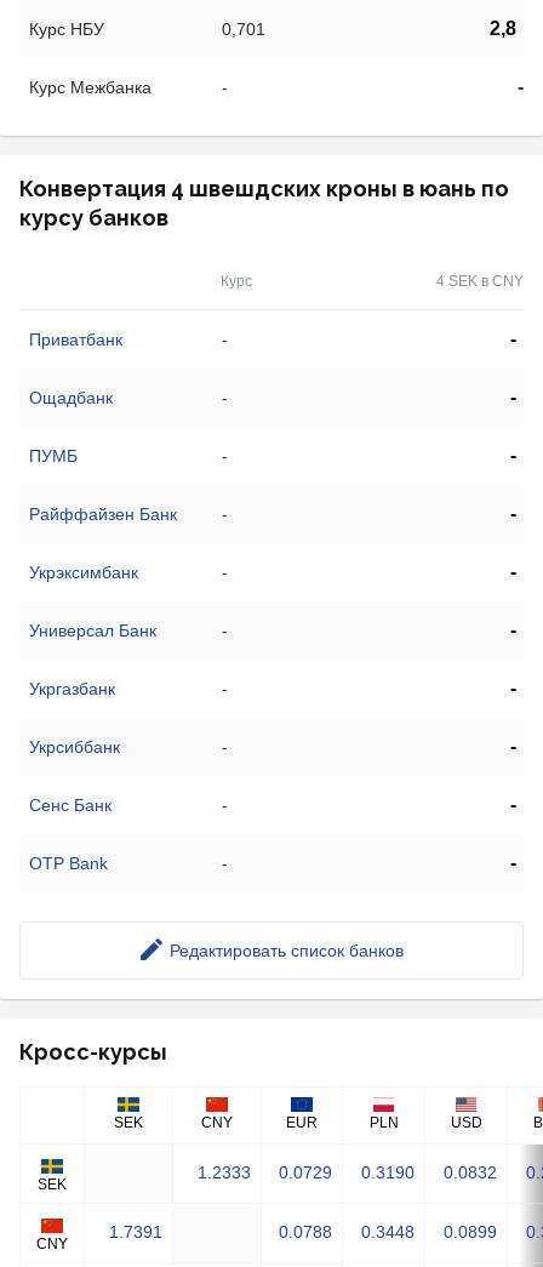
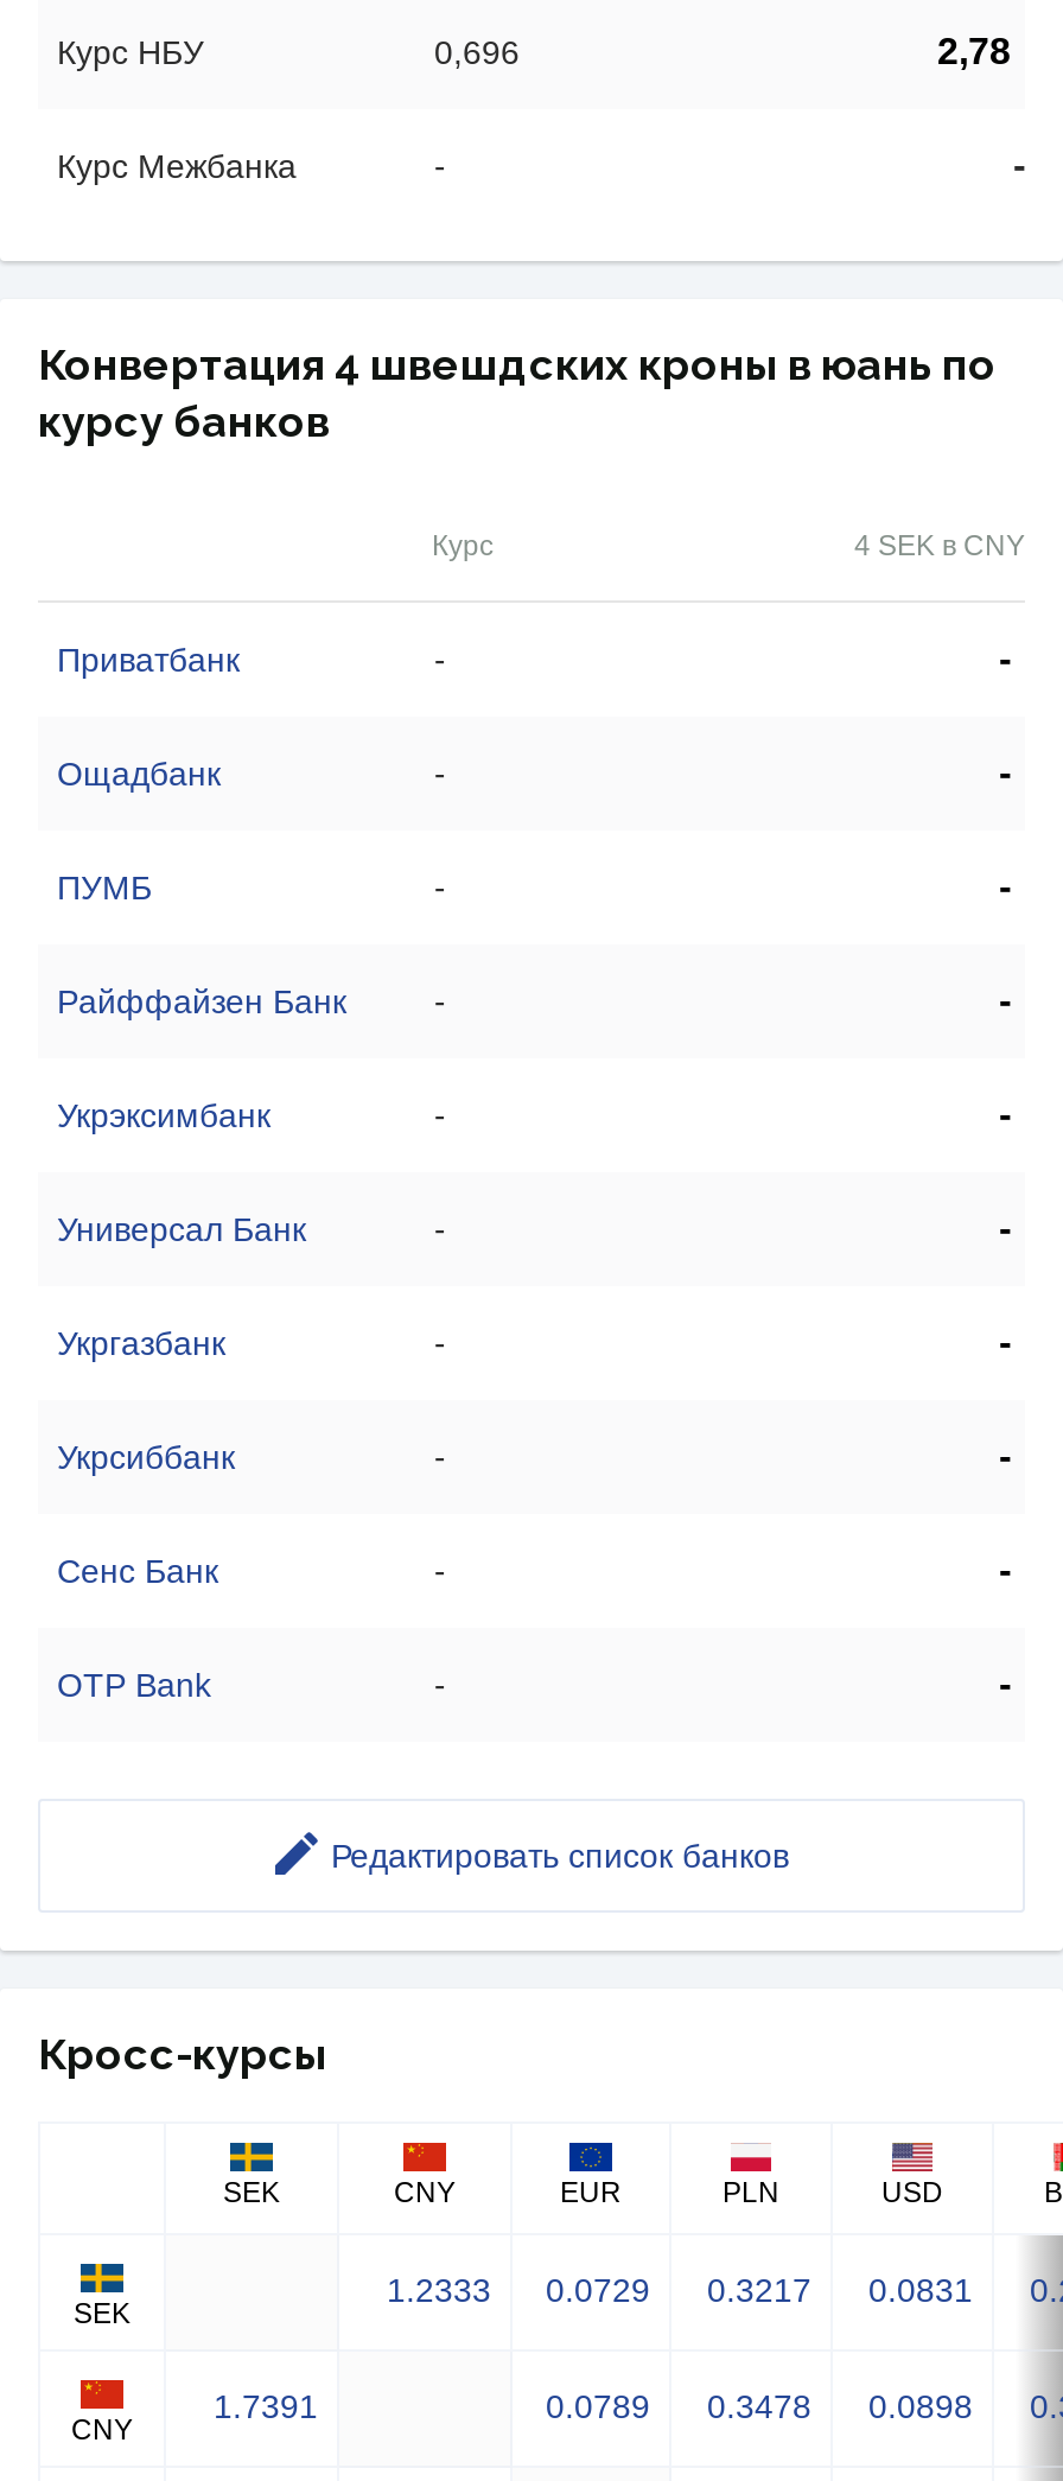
[222,20,265,39] 0,701 -> [434,34,520,72] 0,696
[490,18,516,39] 2,8 -> [937,31,1011,72] 2,78
[361,1163,415,1182] 0.3190 -> [707,2271,811,2309] 0.3217
[444,1163,497,1182] 0.0832 -> [868,2271,973,2309] 0.0831
[279,1222,332,1242] 0.0788 -> [546,2388,650,2426] 0.0789
[361,1222,415,1242] 0.3448 -> [707,2388,811,2426] 0.3478
[444,1222,497,1242] 0.0899 -> [868,2388,973,2426] 0.0898

